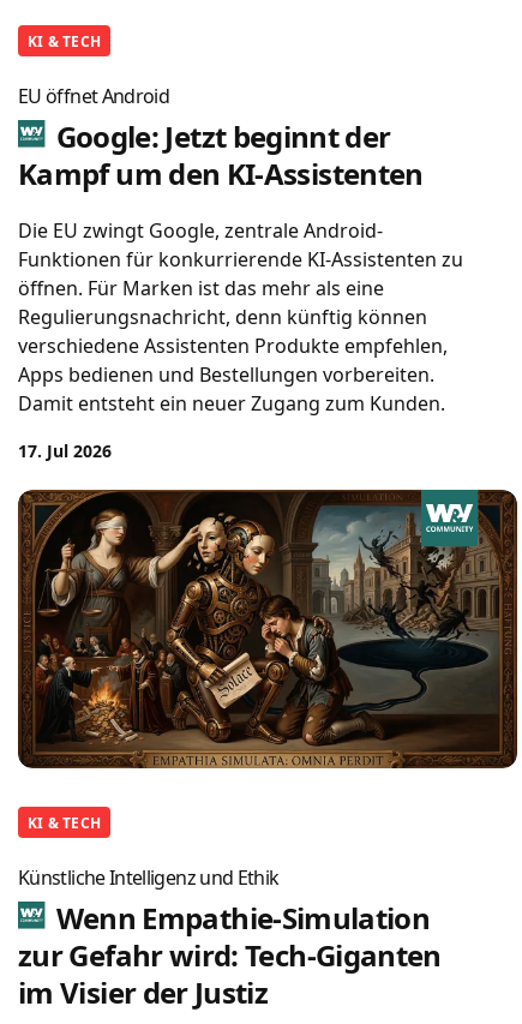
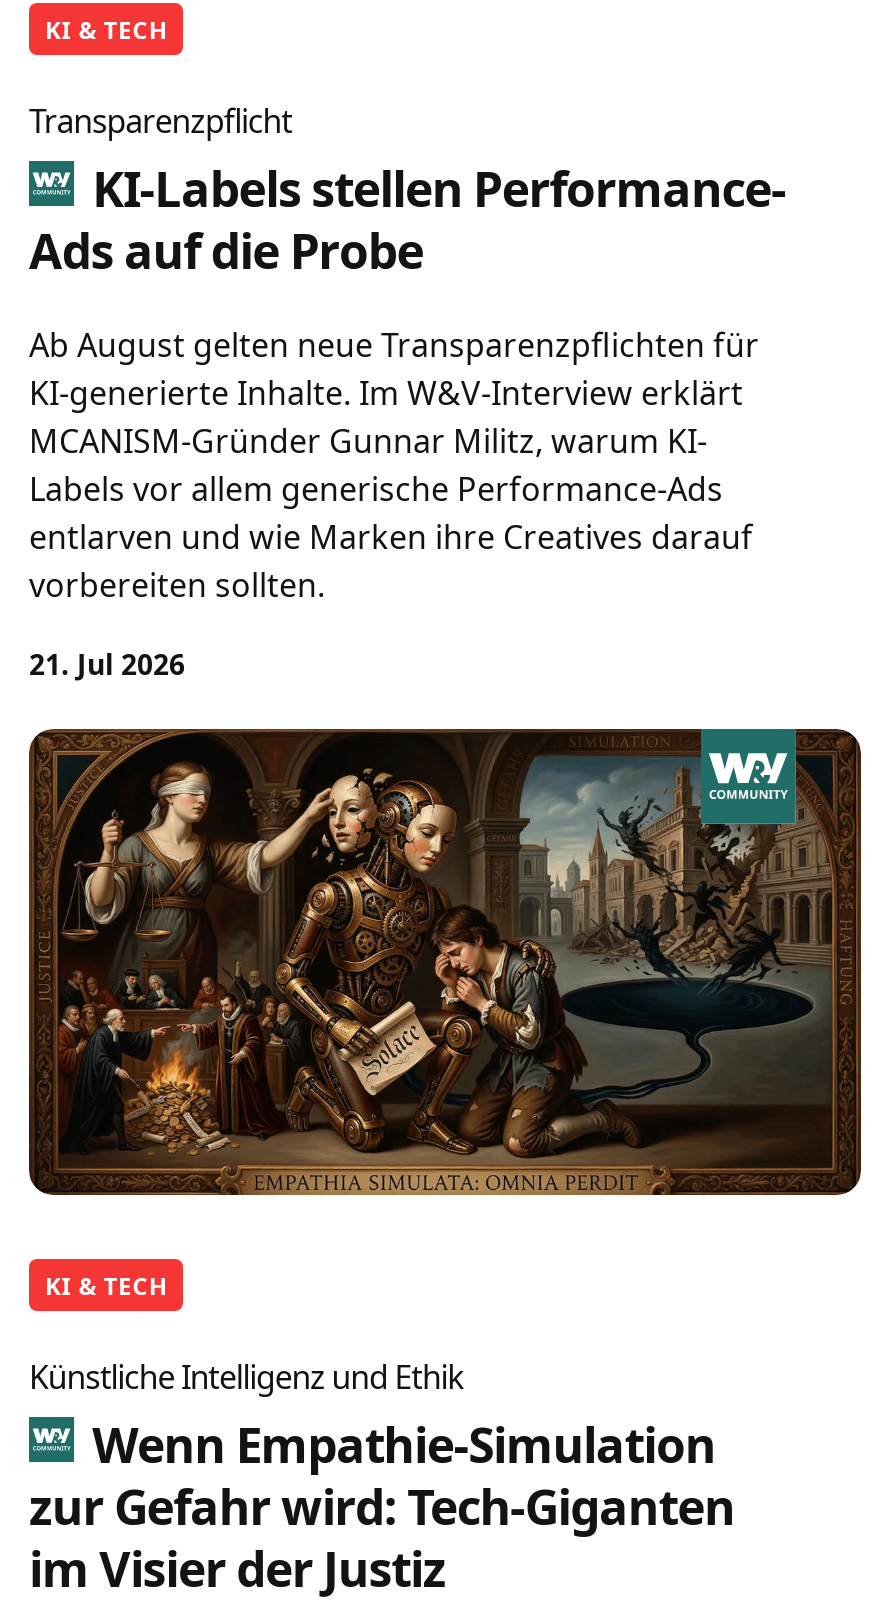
[18,82,423,193] EU öffnet Android | Google: Jetzt beginnt der | Kampf um den KI-Assistenten -> [29,99,786,283] Transparenzpflicht | KI-Labels stellen Performance- | Ads auf die Probe
[18,217,463,416] Die EU zwingt Google, zentrale Android- | Funktionen für konkurrierende KI-Assistenten zu | öffnen. Für Marken ist das mehr als eine | Regulierungsnachricht, denn künftig können | verschiedene Assistenten Produkte empfehlen, | Apps bedienen und Bestellungen vorbereiten. | Damit entsteht ein neuer Zugang zum Kunden. -> [29,323,759,607] Ab August gelten neue Transparenzpflichten für | KI-generierte Inhalte. Im W&V-Interview erklärt | MCANISM-Gründer Gunnar Militz, warum KI- | Labels vor allem generische Performance-Ads | entlarven und wie Marken ihre Creatives darauf | vorbereiten sollten.
[18,439,112,462] 17. Jul 2026 -> [29,645,185,683] 21. Jul 2026

